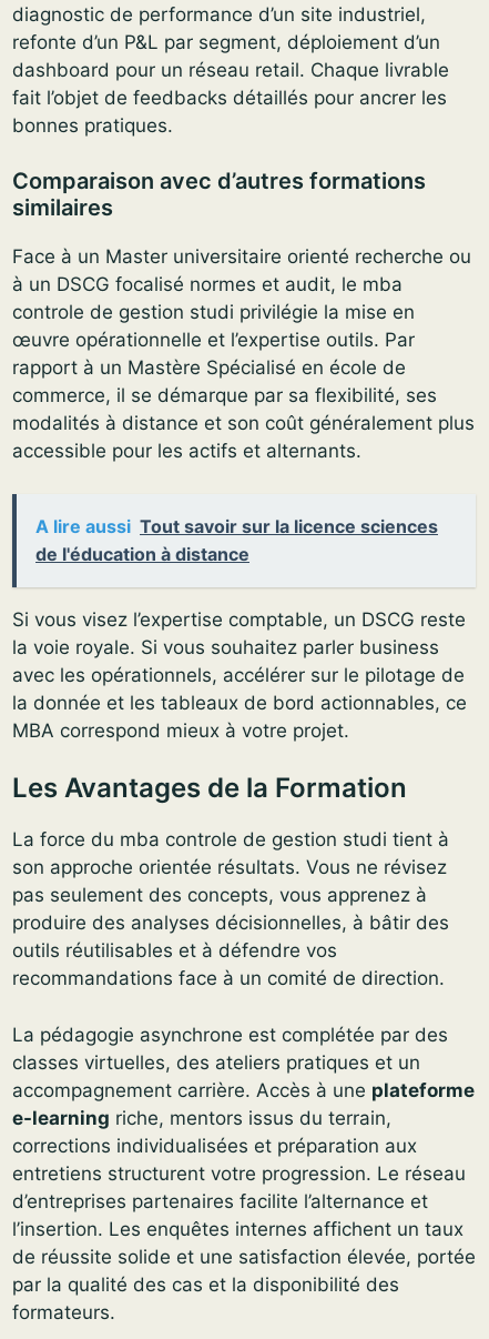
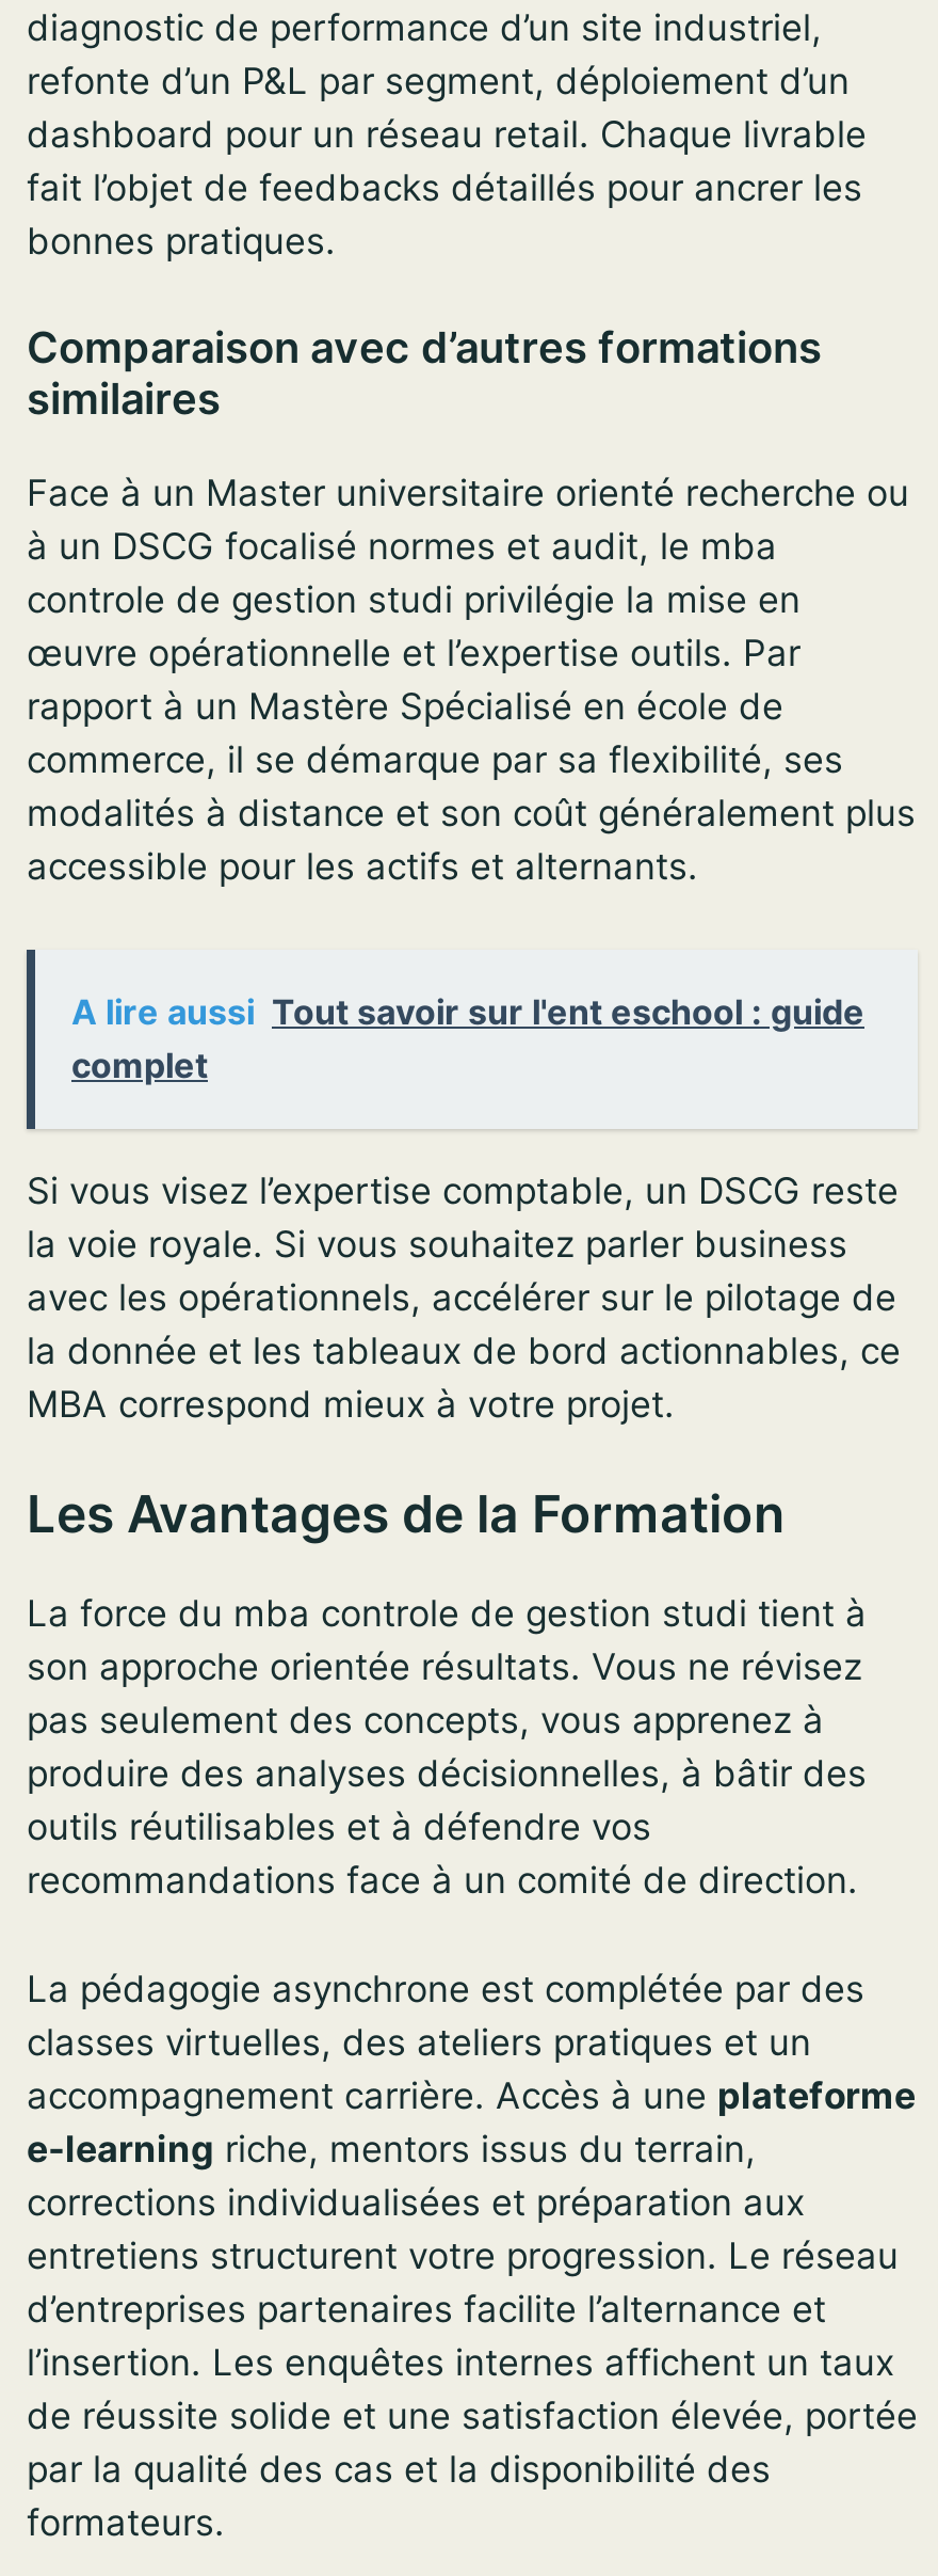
[35,515,438,565] A lire aussi Tout savoir sur la licence sciences | de l'éducation à distance -> [71,990,864,1086] A lire aussi Tout savoir sur l'ent eschool : guide | complet

